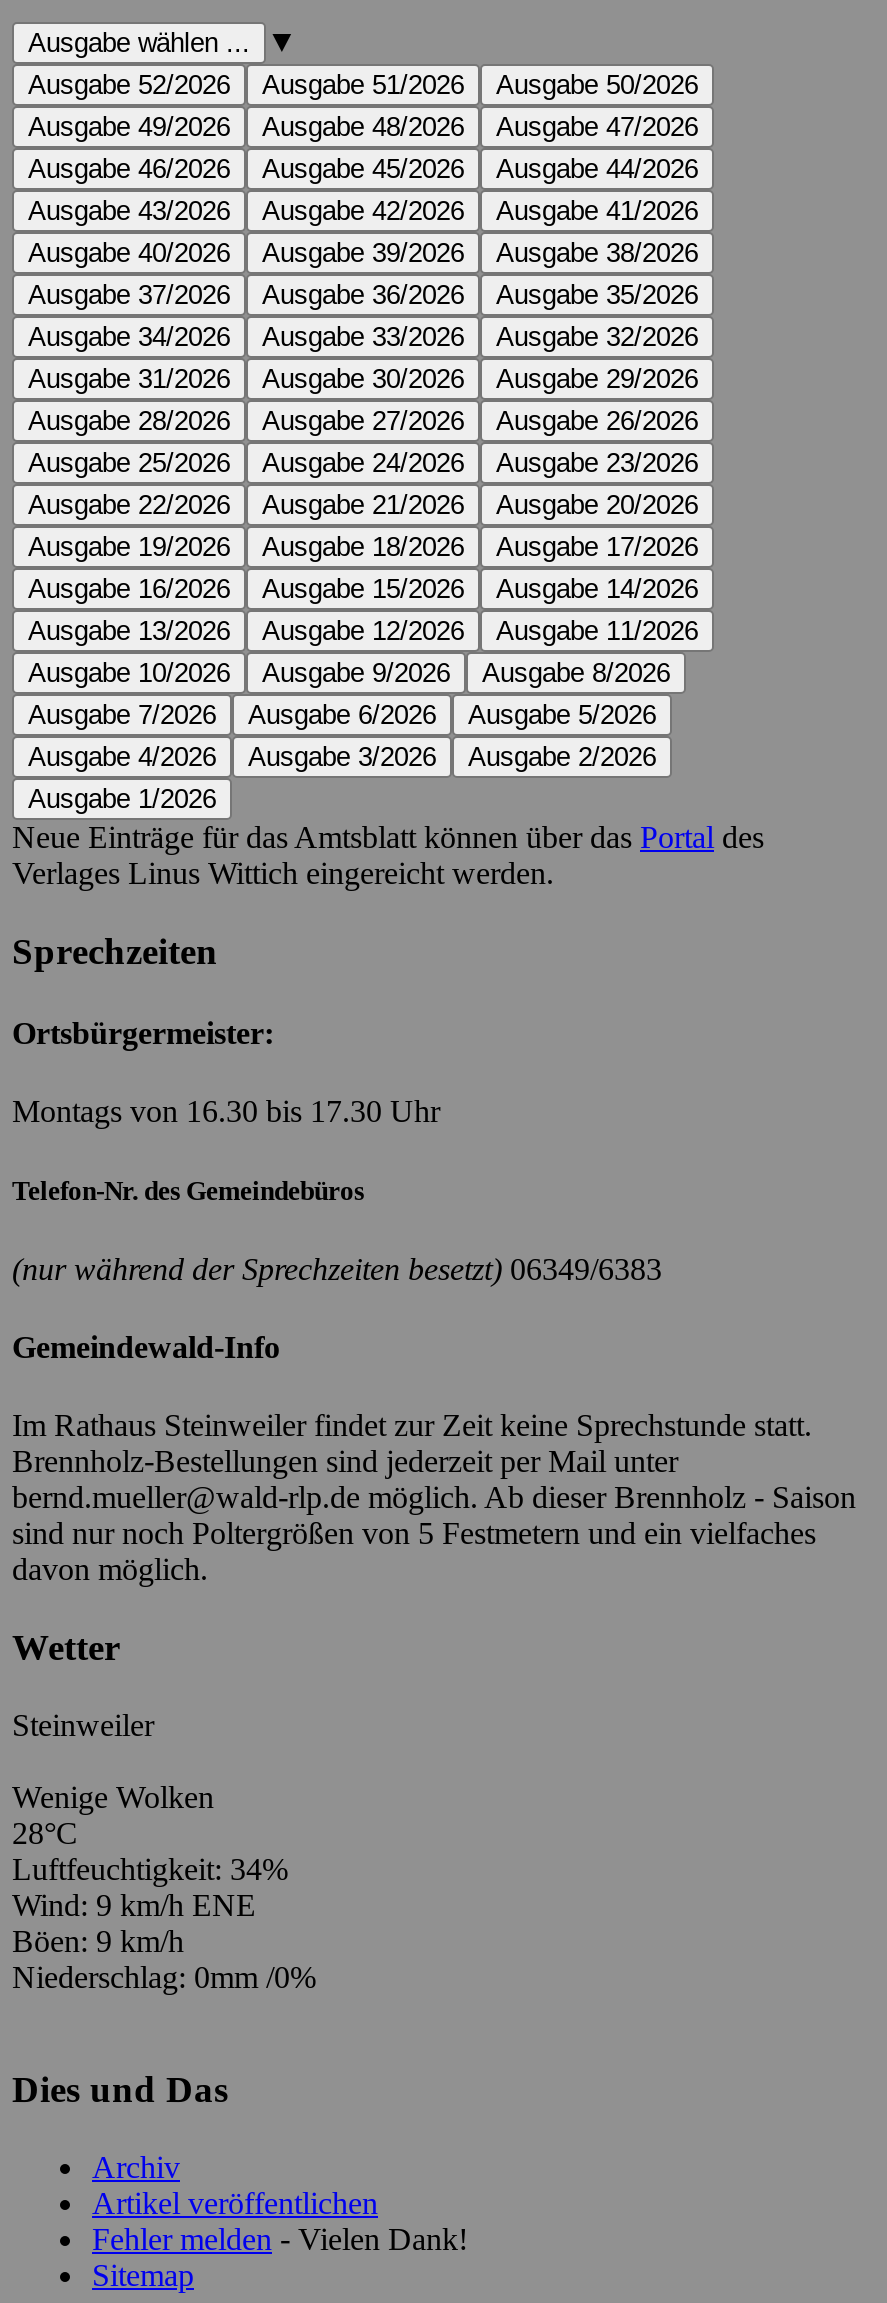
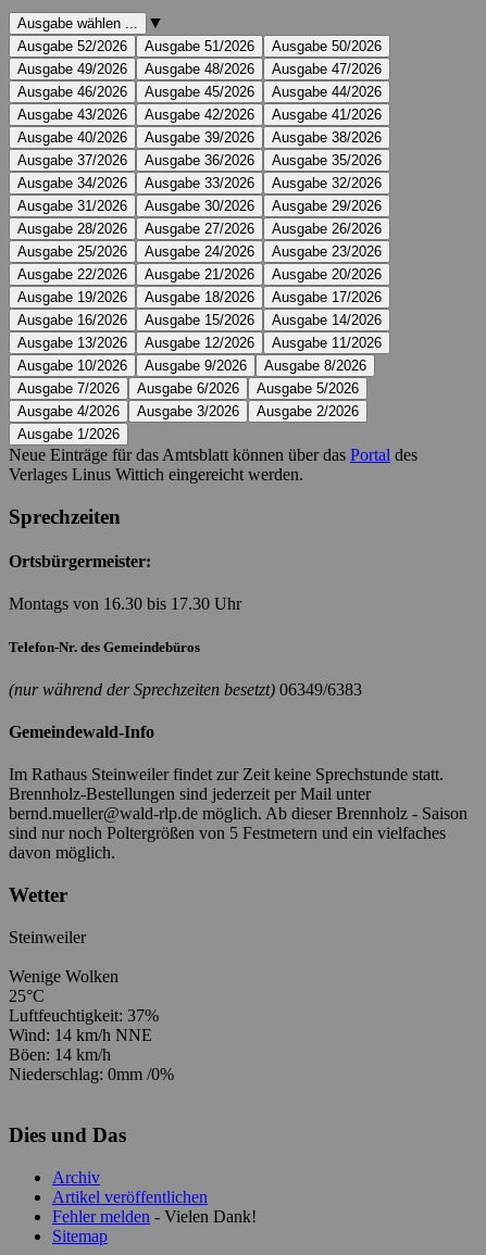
[12,1815,288,1957] 28°C | Luftfeuchtigkeit: 34% | Wind: 9 km/h ENE | Böen: 9 km/h -> [9,986,159,1063] 25°C | Luftfeuchtigkeit: 37% | Wind: 14 km/h NNE | Böen: 14 km/h

